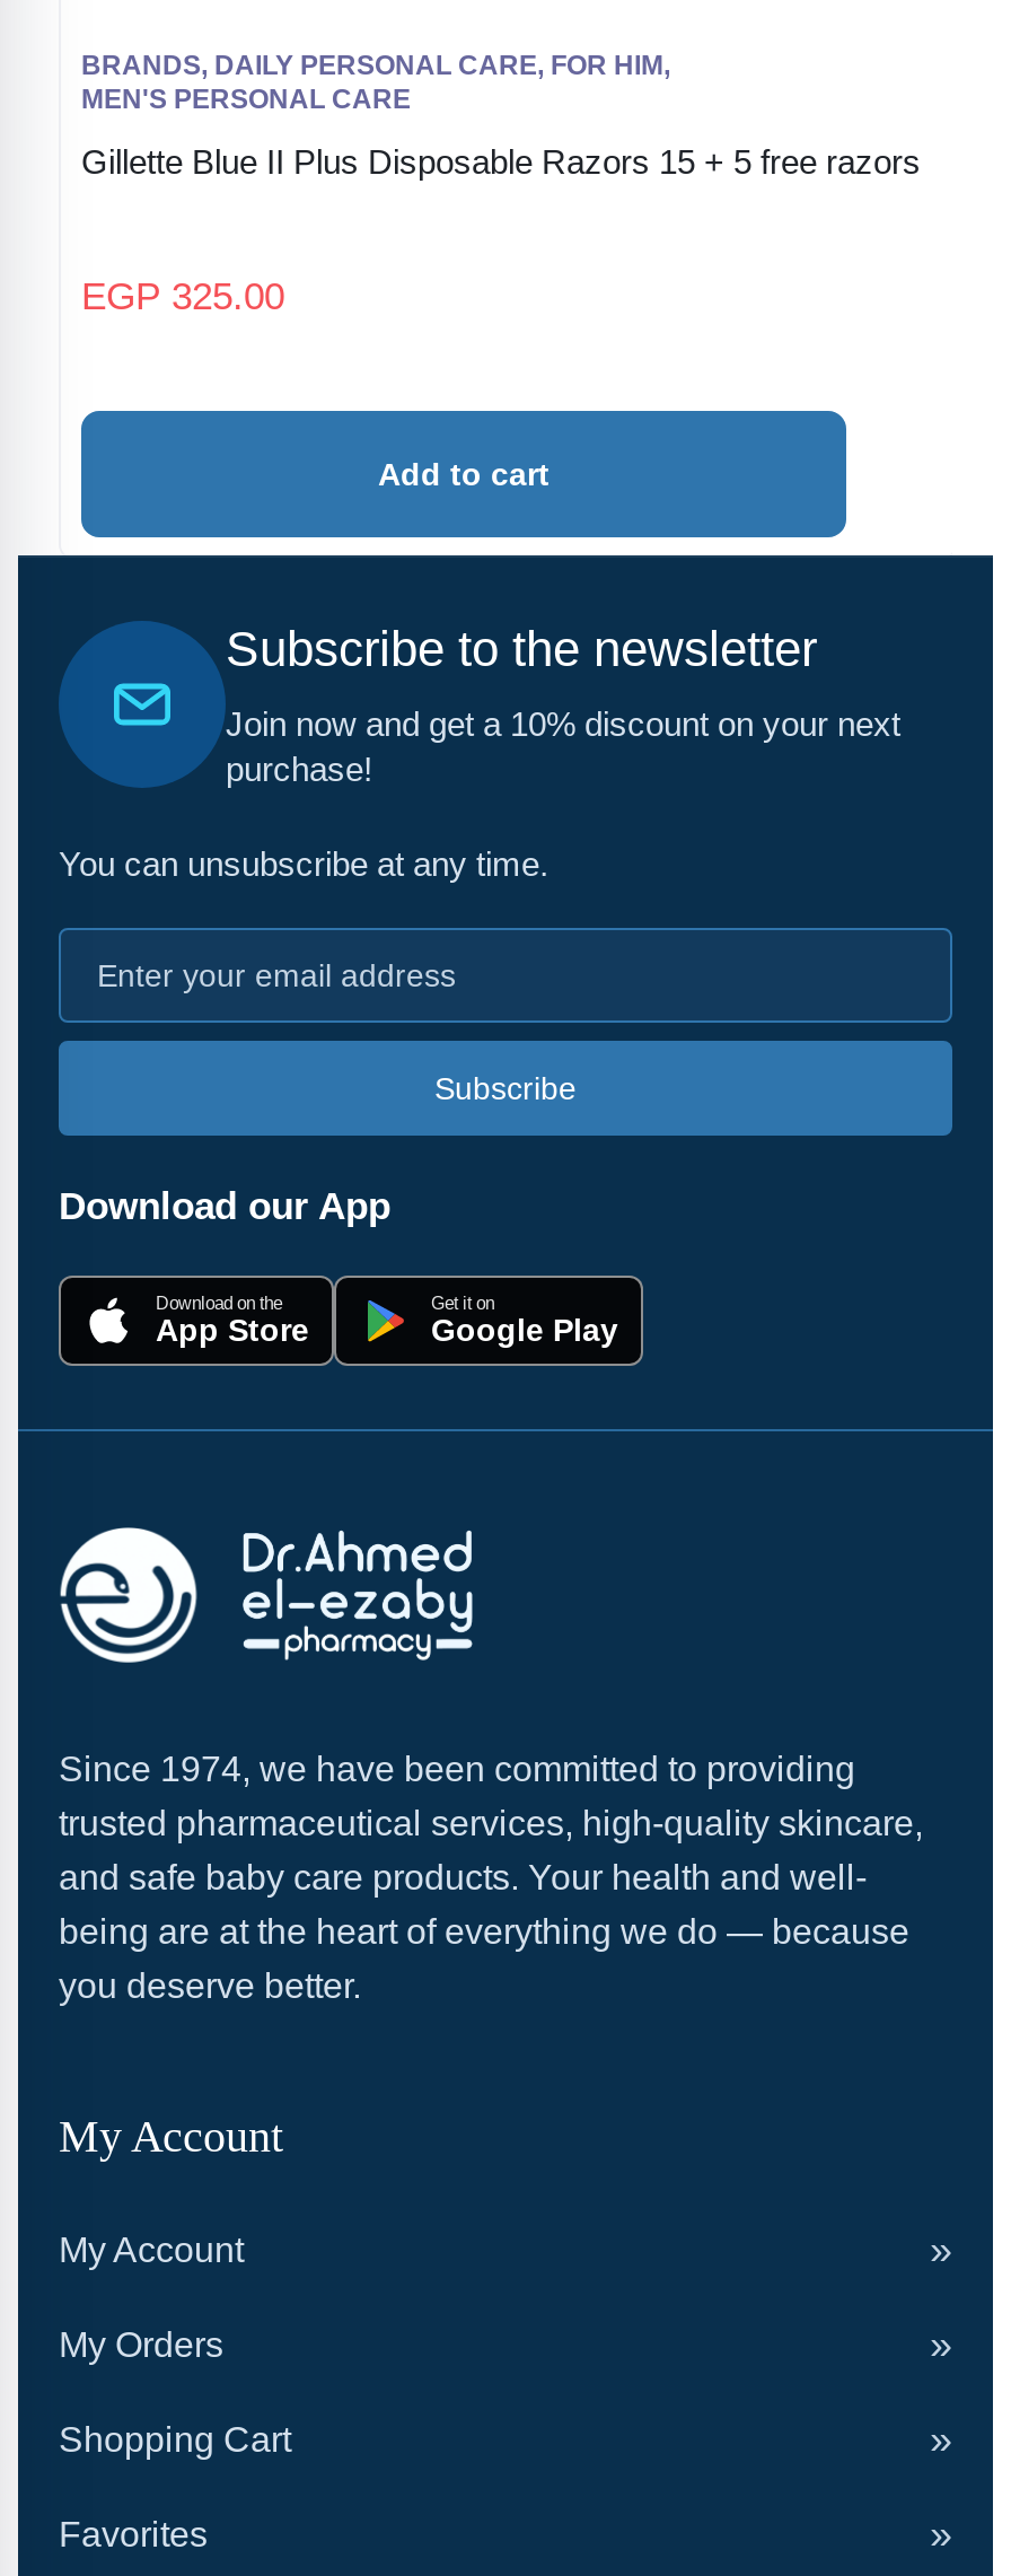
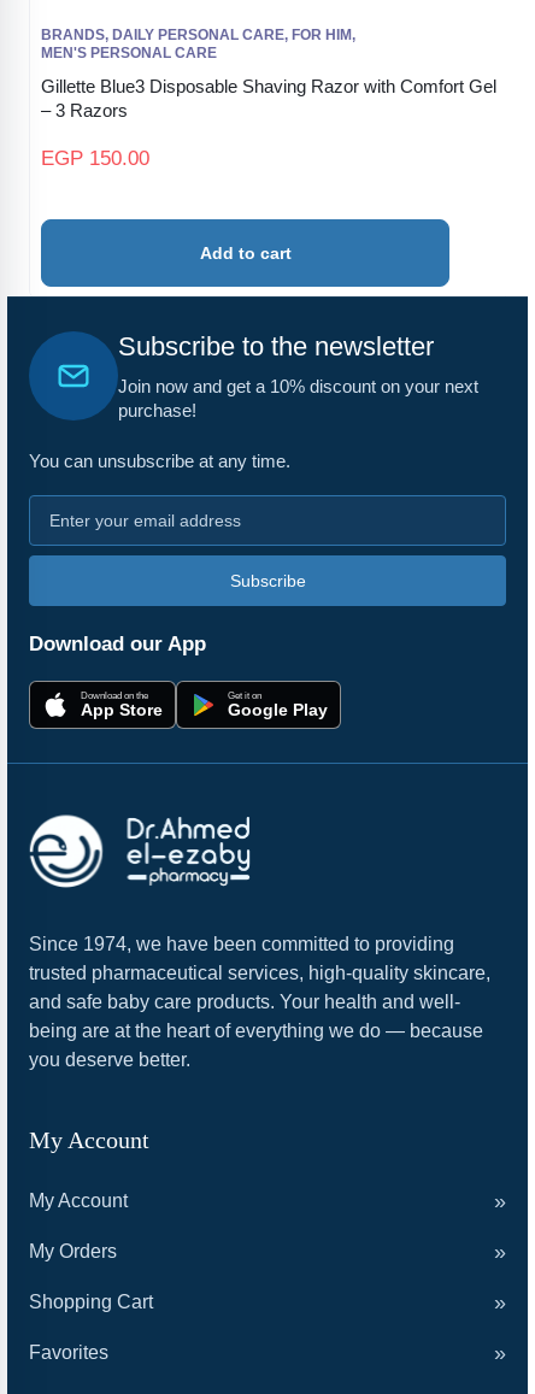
[81,141,921,180] Gillette Blue II Plus Disposable Razors 15 + 5 free razors -> [41,75,496,120] Gillette Blue3 Disposable Shaving Razor with Comfort Gel | – 3 Razors
[81,275,284,317] EGP 325.00 -> [41,147,149,169] EGP 150.00

